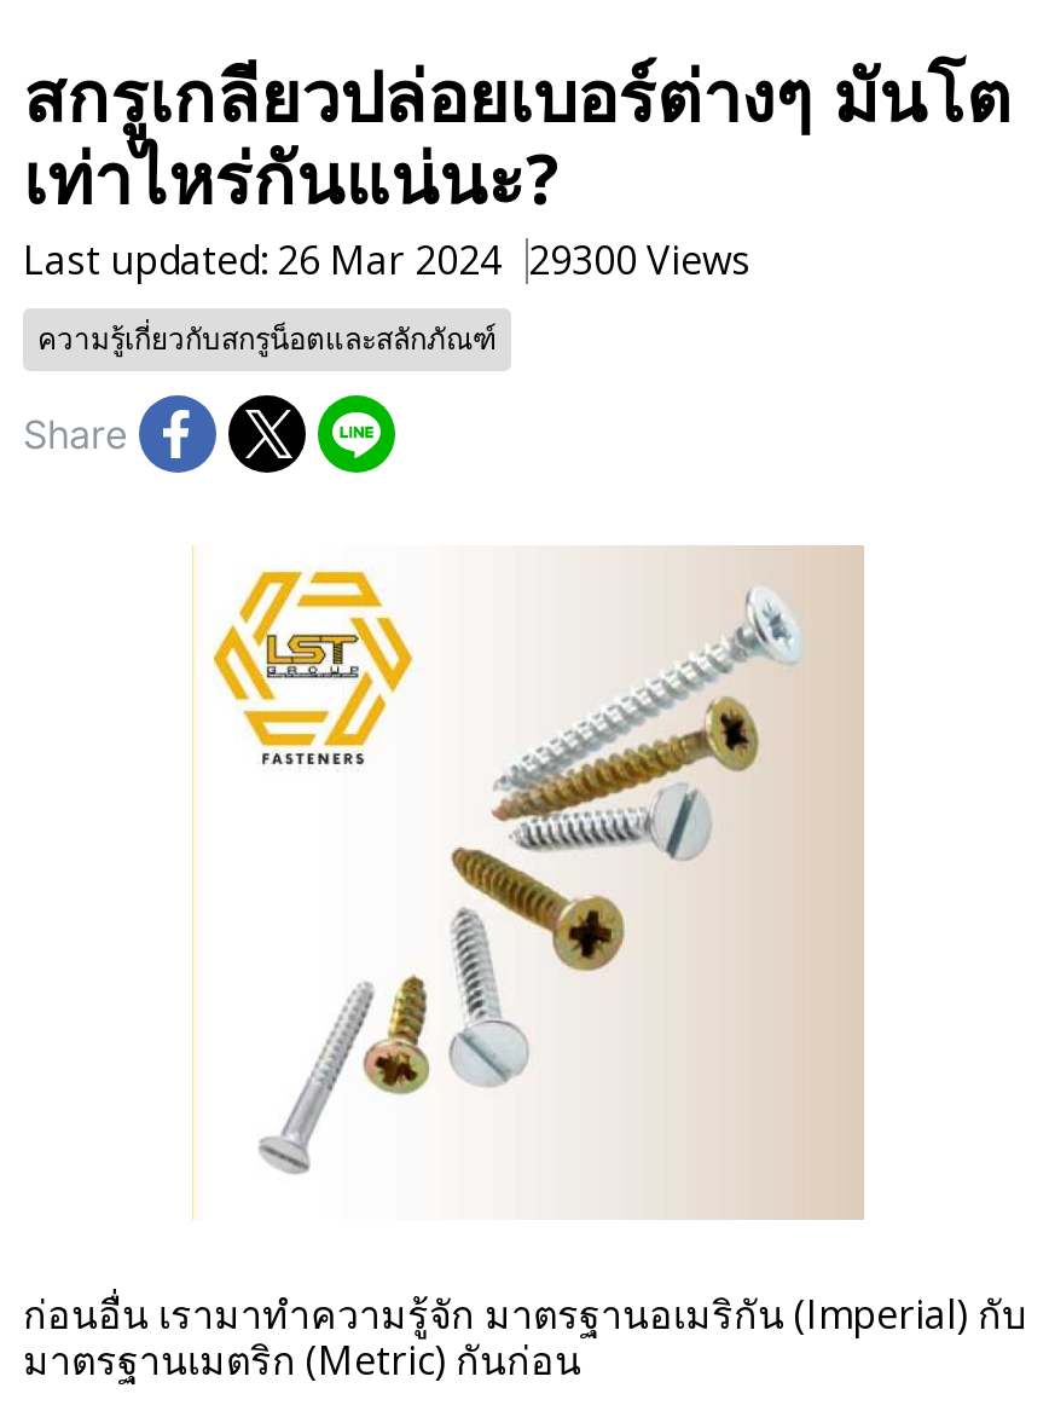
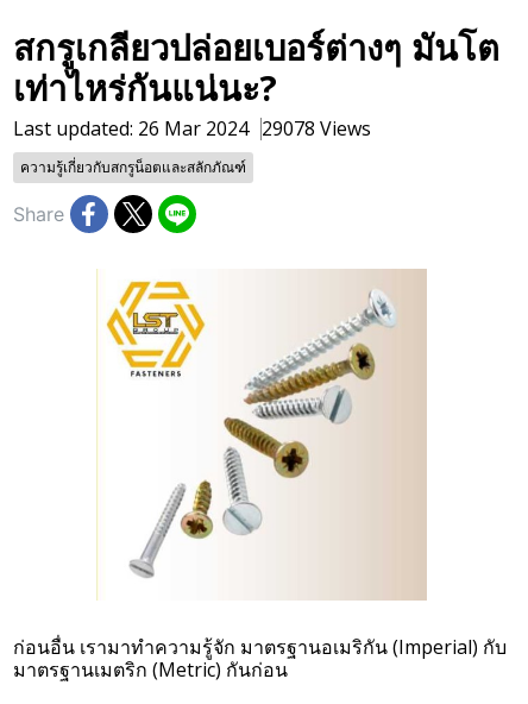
[23,233,750,287] Last updated: 26 Mar 2024 29300 Views -> [13,115,371,142] Last updated: 26 Mar 2024 29078 Views

